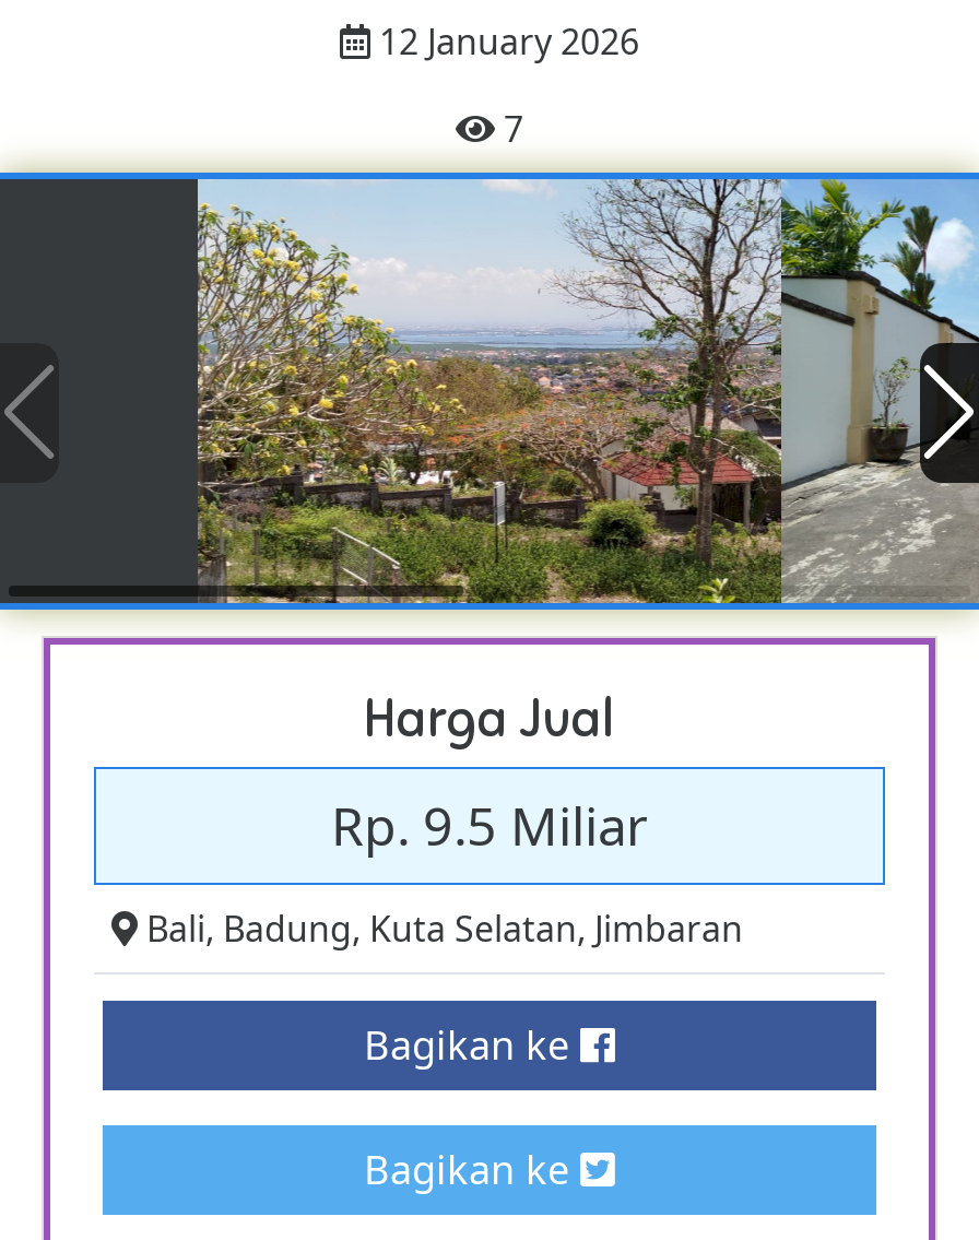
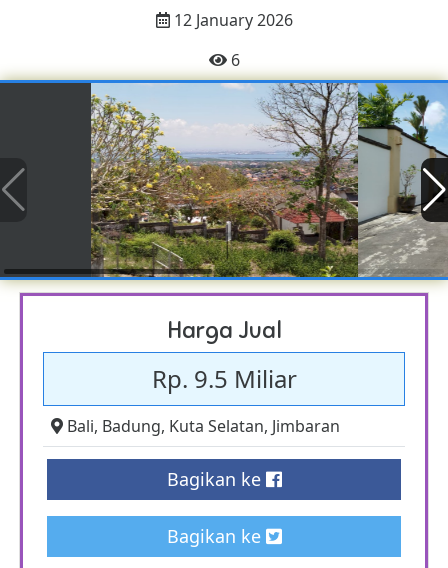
[495,105,523,153] 7 -> [226,49,239,71] 6

